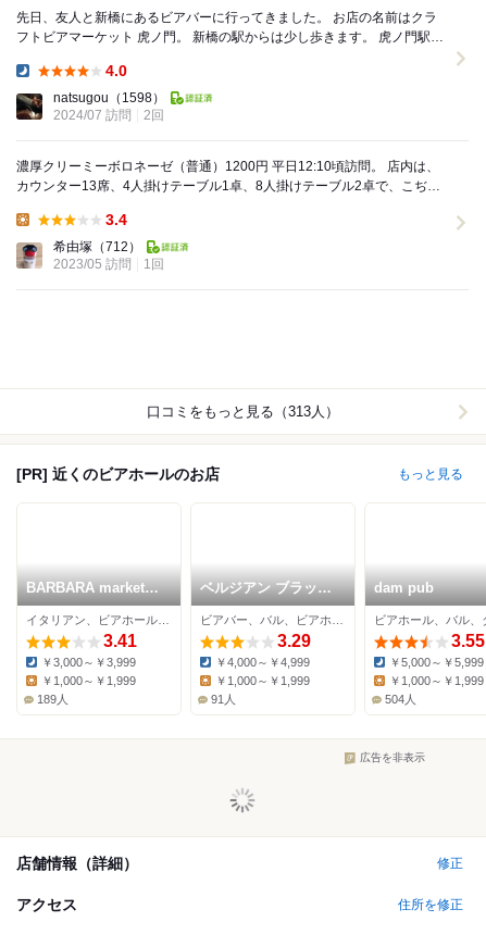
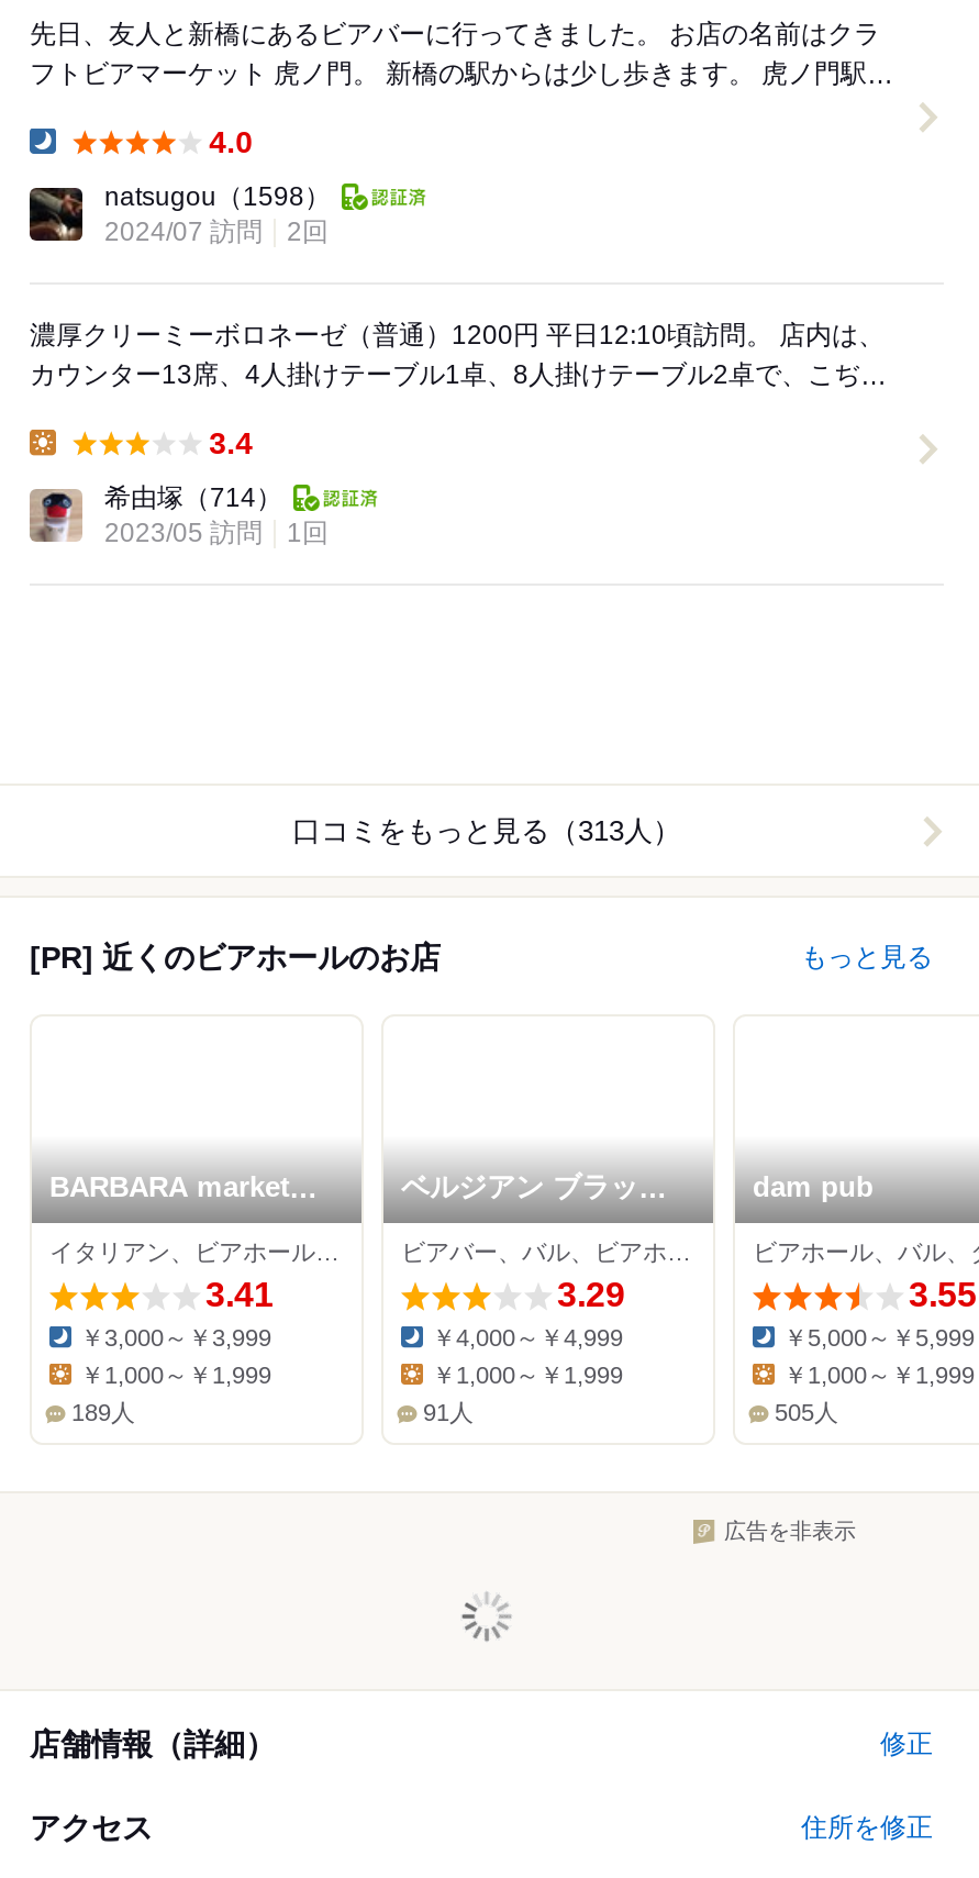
[53,240,141,255] 希由塚（712） -> [104,483,282,514] 希由塚（714）
[385,693,416,706] 504人 -> [775,1400,838,1426] 505人

